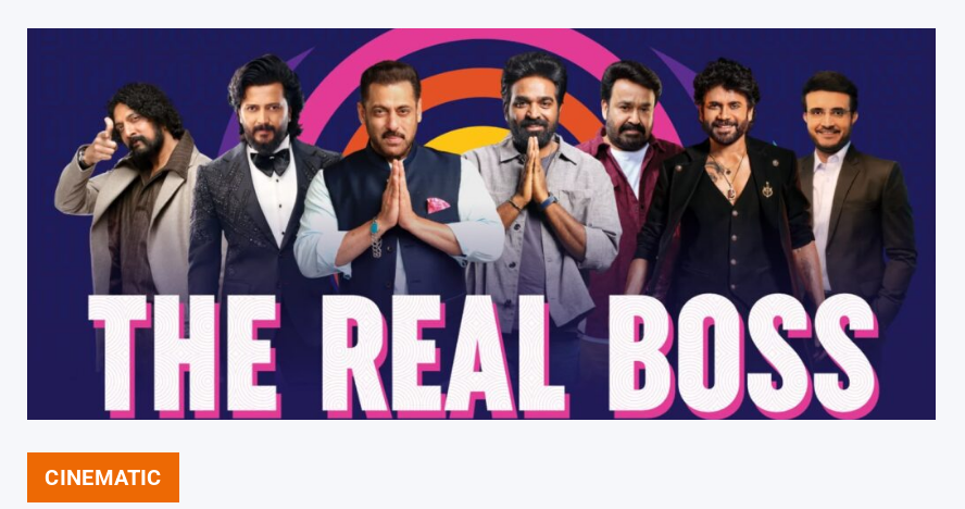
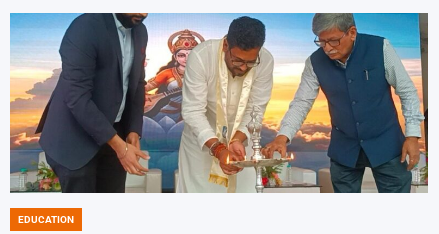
[25,26,938,490] [image] | CINEMATIC -> [9,12,429,225] [image] | EDUCATION

